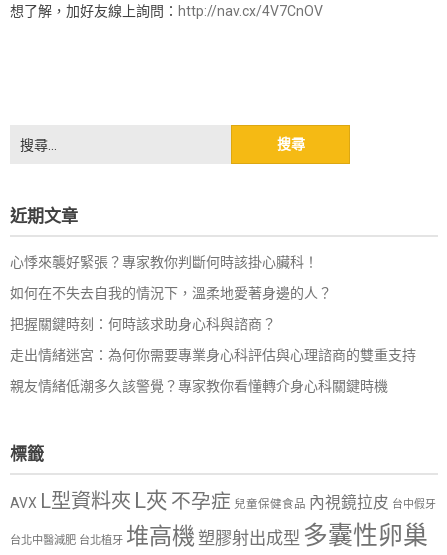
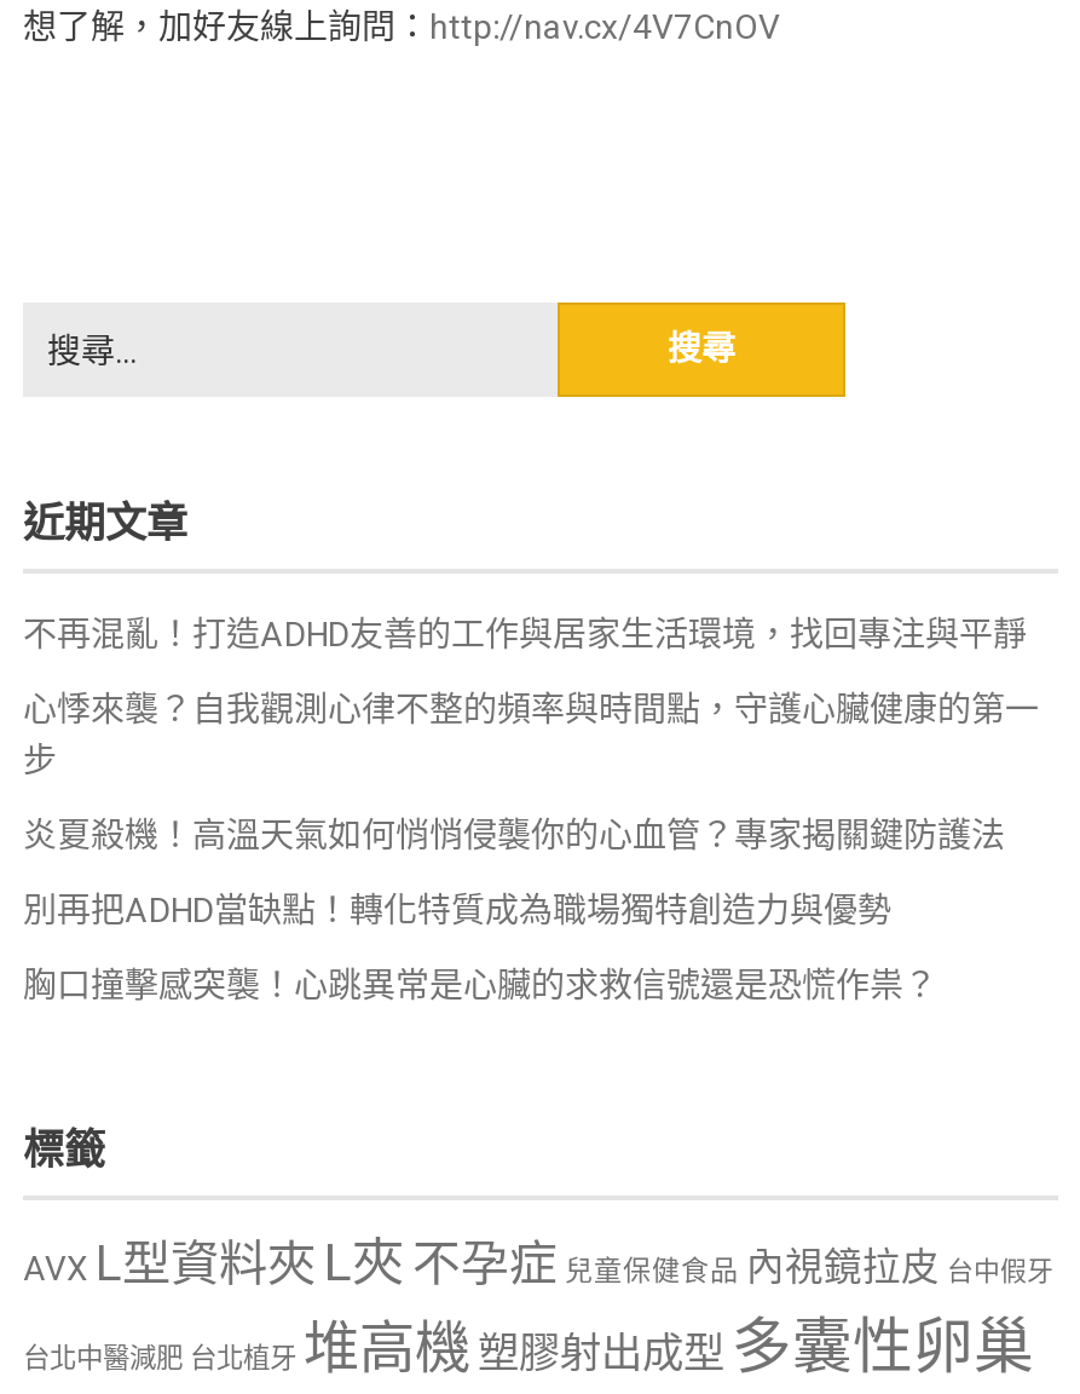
[10,254,318,270] 心悸來襲好緊張？專家教你判斷何時該掛心臟科！ -> [23,615,1027,653] 不再混亂！打造ADHD友善的工作與居家生活環境，找回專注與平靜
[10,285,332,301] 如何在不失去自我的情況下，溫柔地愛著身邊的人？ -> [23,690,1039,779] 心悸來襲？自我觀測心律不整的頻率與時間點，守護心臟健康的第一 | 步
[10,316,276,332] 把握關鍵時刻：何時該求助身心科與諮商？ -> [23,816,1005,854] 炎夏殺機！高溫天氣如何悄悄侵襲你的心血管？專家揭關鍵防護法
[10,347,416,363] 走出情緒迷宮：為何你需要專業身心科評估與心理諮商的雙重支持 -> [23,891,891,929] 別再把ADHD當缺點！轉化特質成為職場獨特創造力與優勢
[10,378,388,394] 親友情緒低潮多久該警覺？專家教你看懂轉介身心科關鍵時機 -> [23,966,937,1004] 胸口撞擊感突襲！心跳異常是心臟的求救信號還是恐慌作祟？

